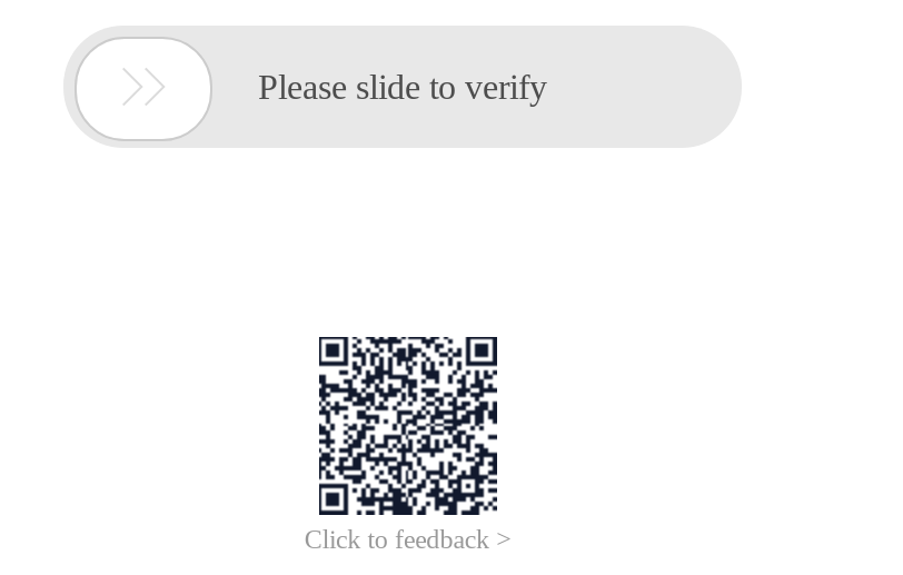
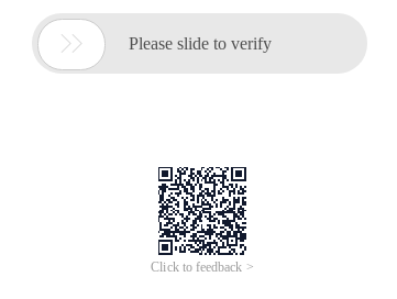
[317,335,499,517] [image] -> [158,166,247,256] [image]

